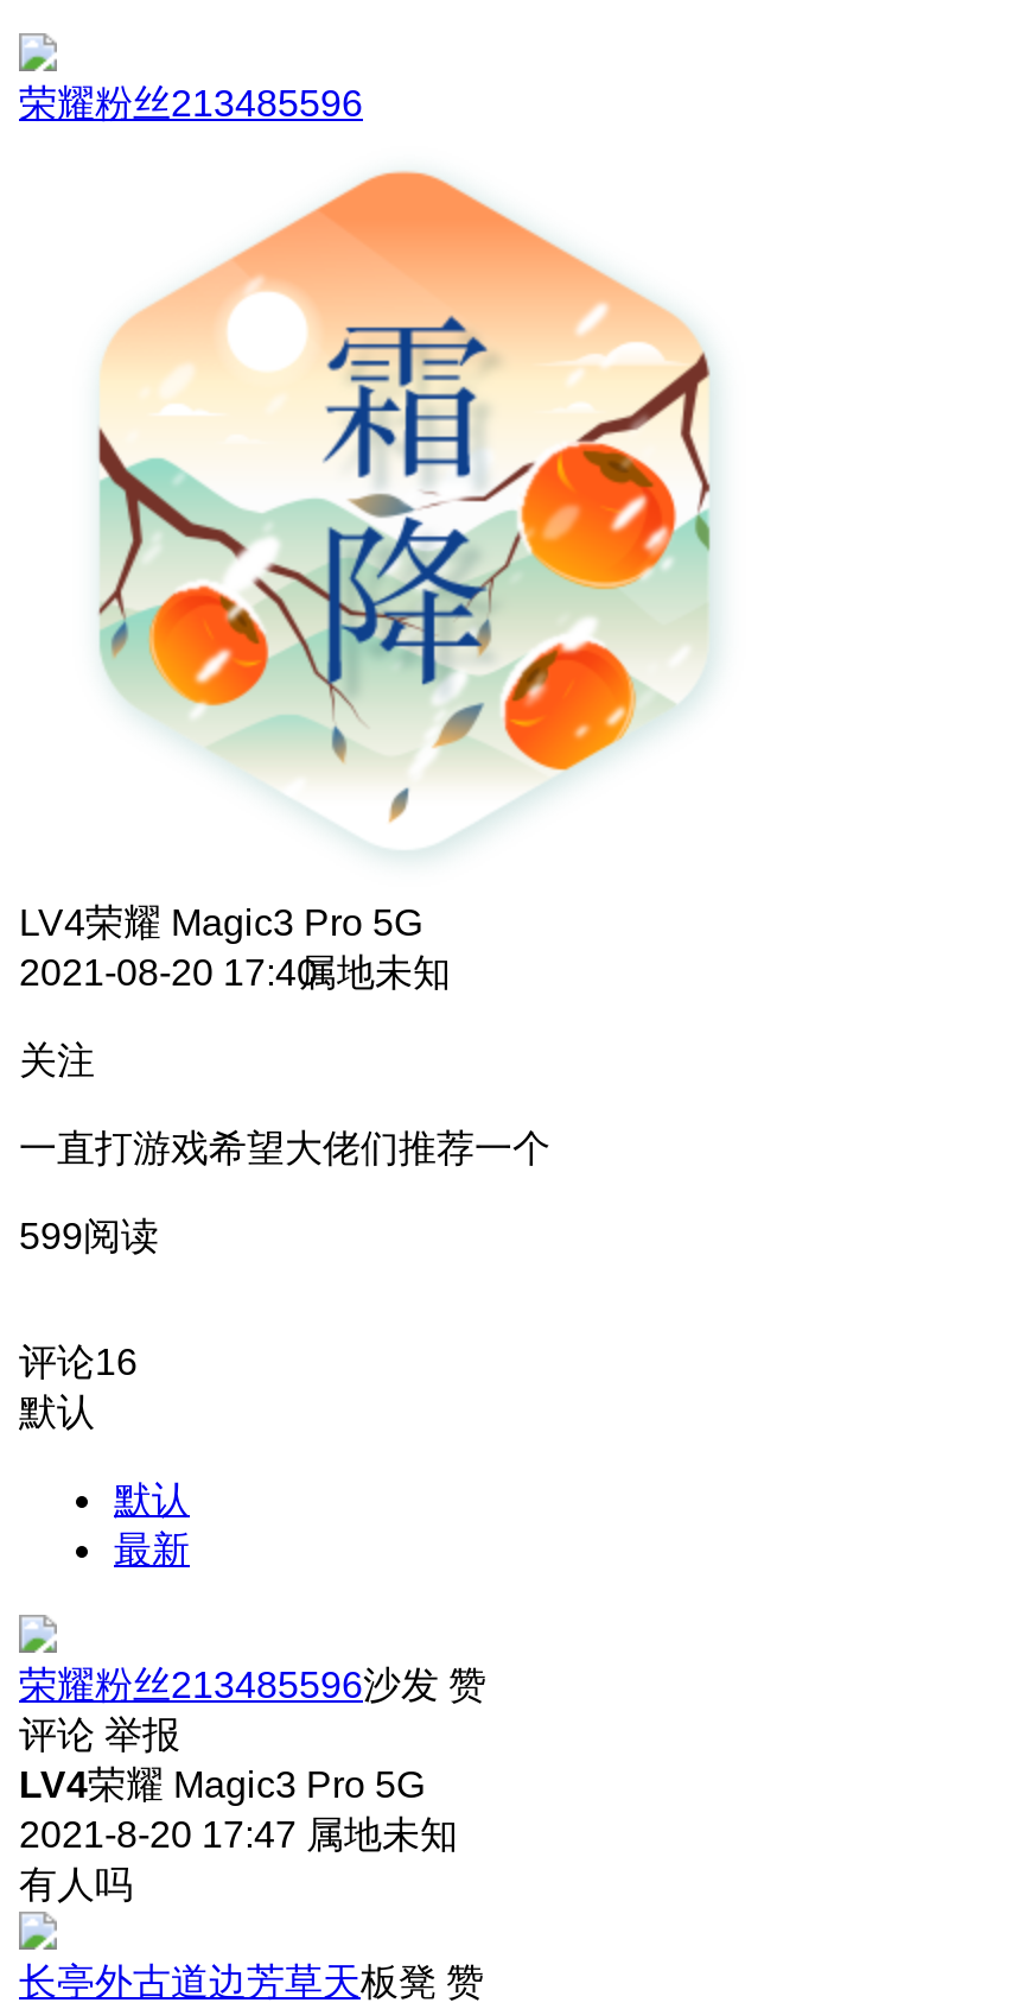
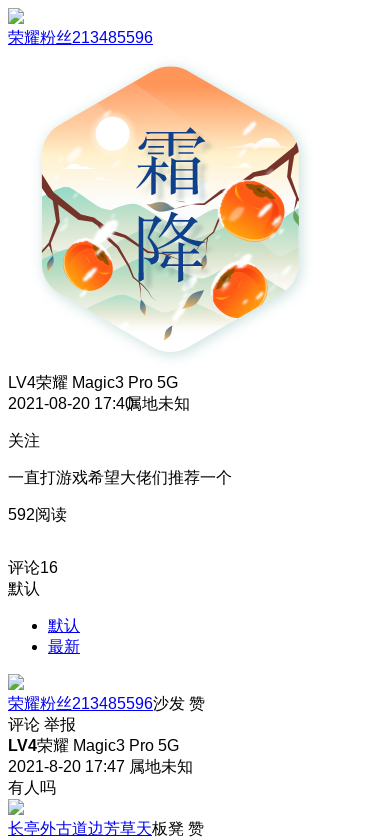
[19,1216,159,1256] 599阅读 -> [8,506,67,523] 592阅读

